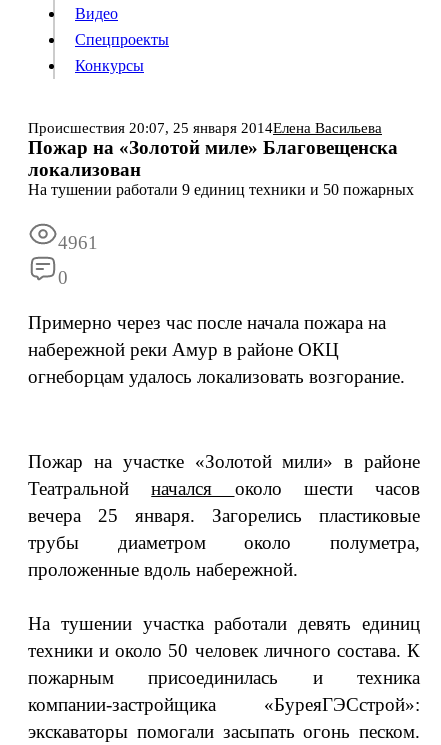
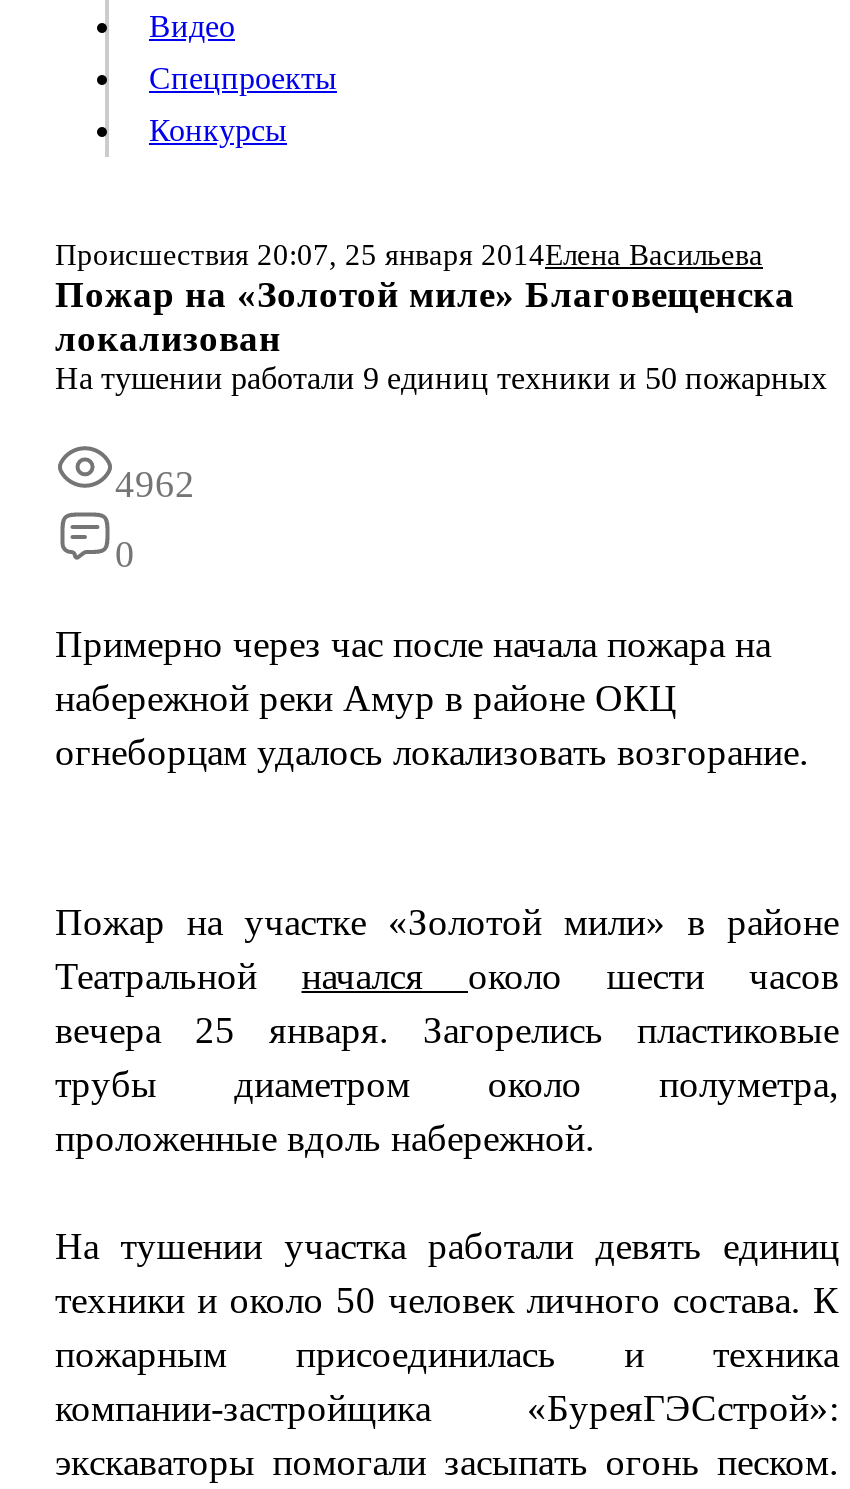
[58,232,98,253] 4961 -> [115,464,195,506] 4962

